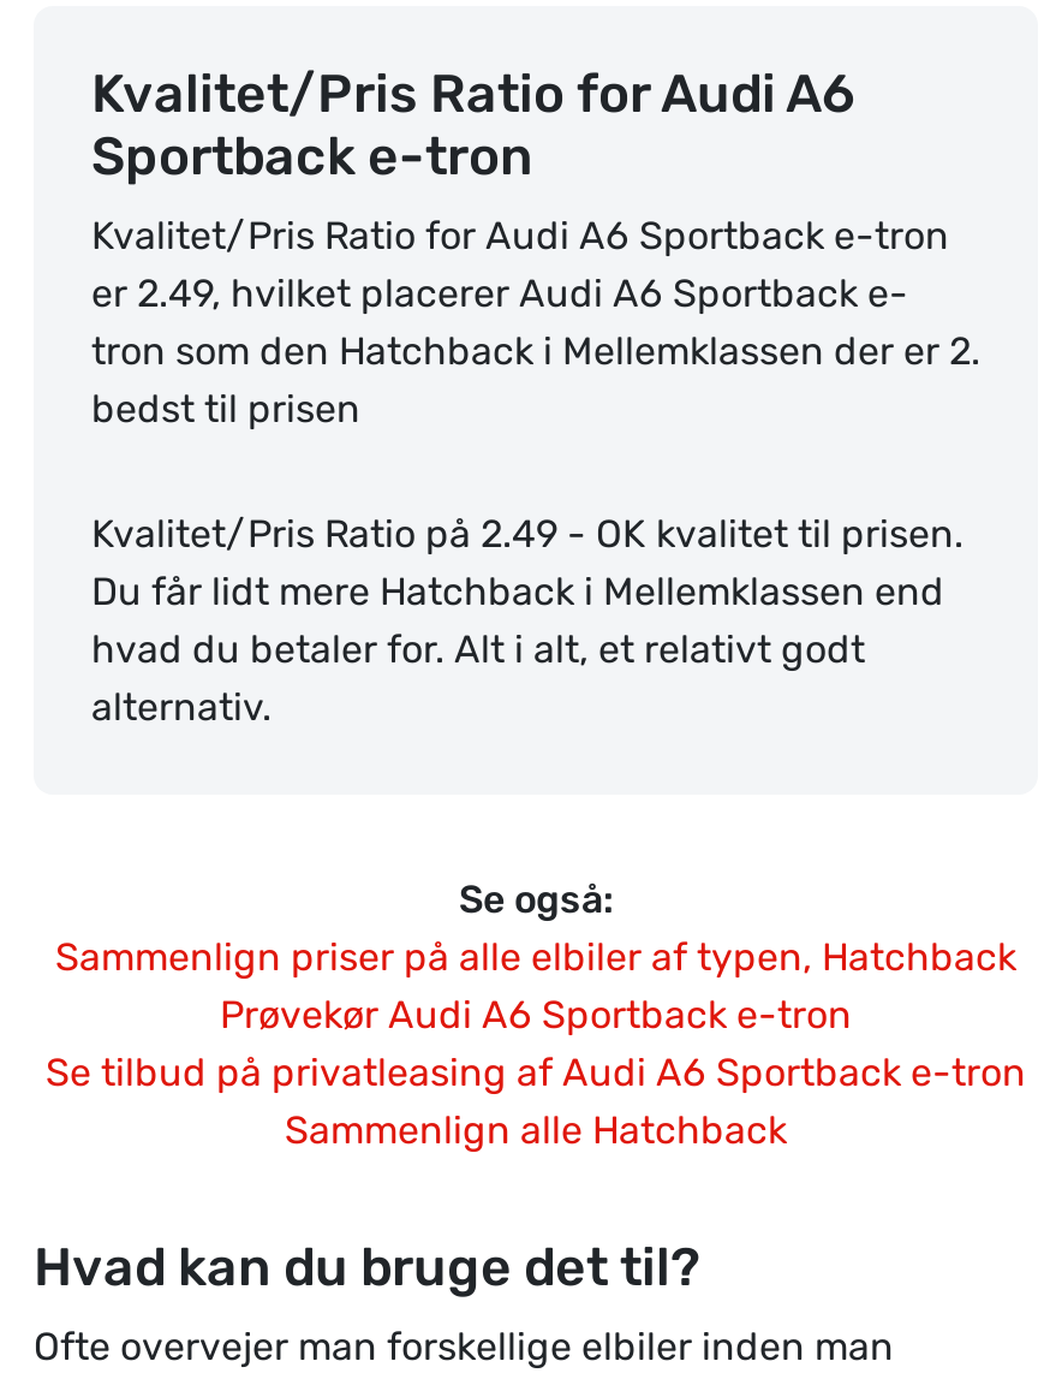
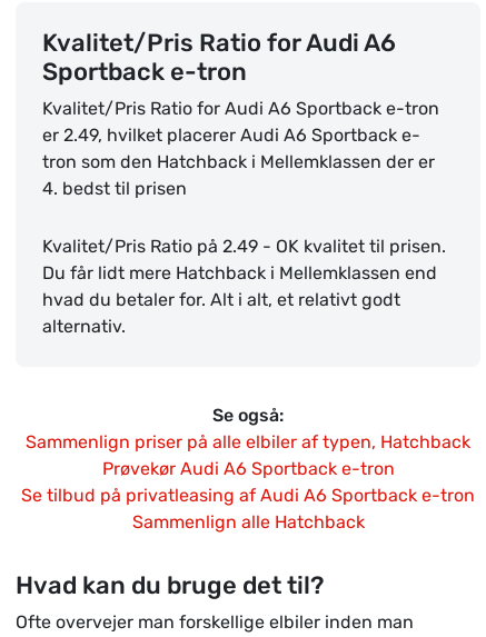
[91,327,980,431] tron som den Hatchback i Mellemklassen der er 2. | bedst til prisen -> [42,151,435,199] tron som den Hatchback i Mellemklassen der er | 4. bedst til prisen

